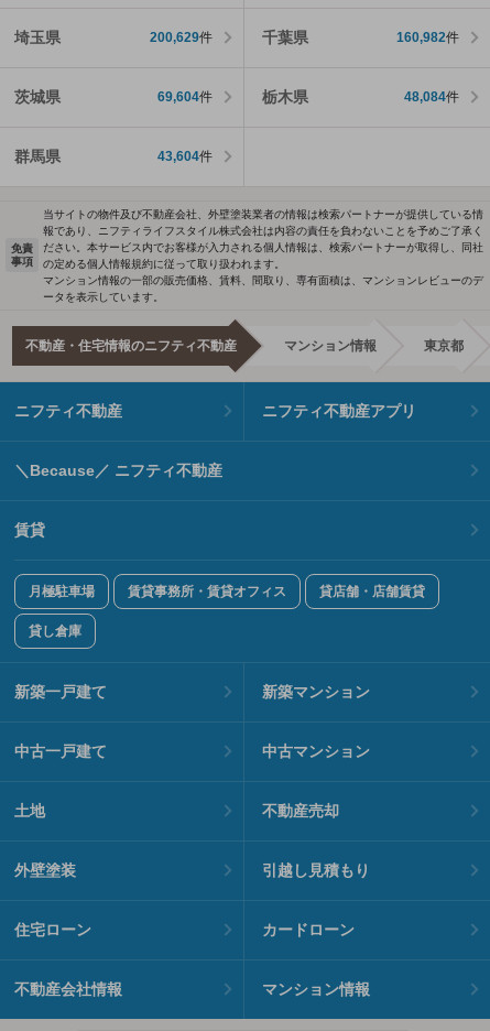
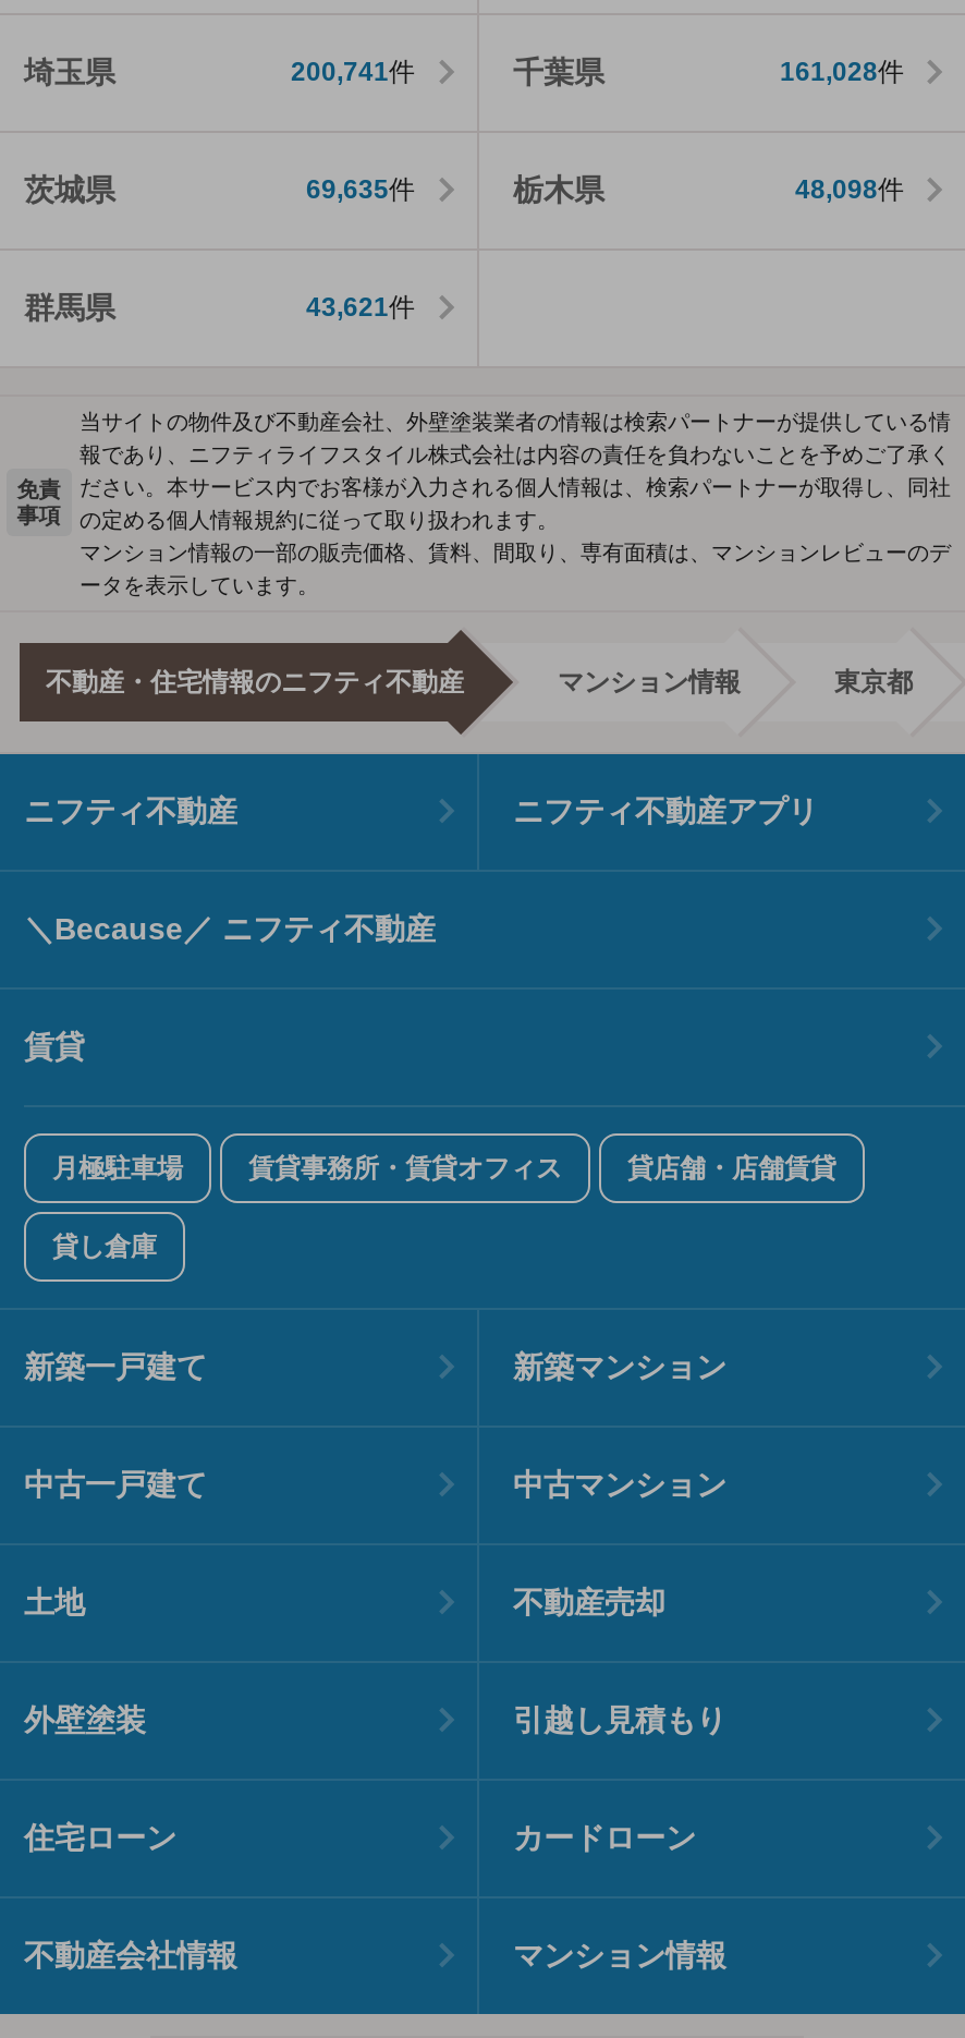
[149,30,212,45] 200,629件 -> [291,57,415,88] 200,741件
[396,30,459,45] 160,982件 -> [780,57,904,88] 161,028件
[157,89,212,105] 69,604件 -> [306,175,415,205] 69,635件
[404,89,459,105] 48,084件 -> [795,175,904,205] 48,098件
[157,149,212,164] 43,604件 -> [306,293,415,323] 43,621件

